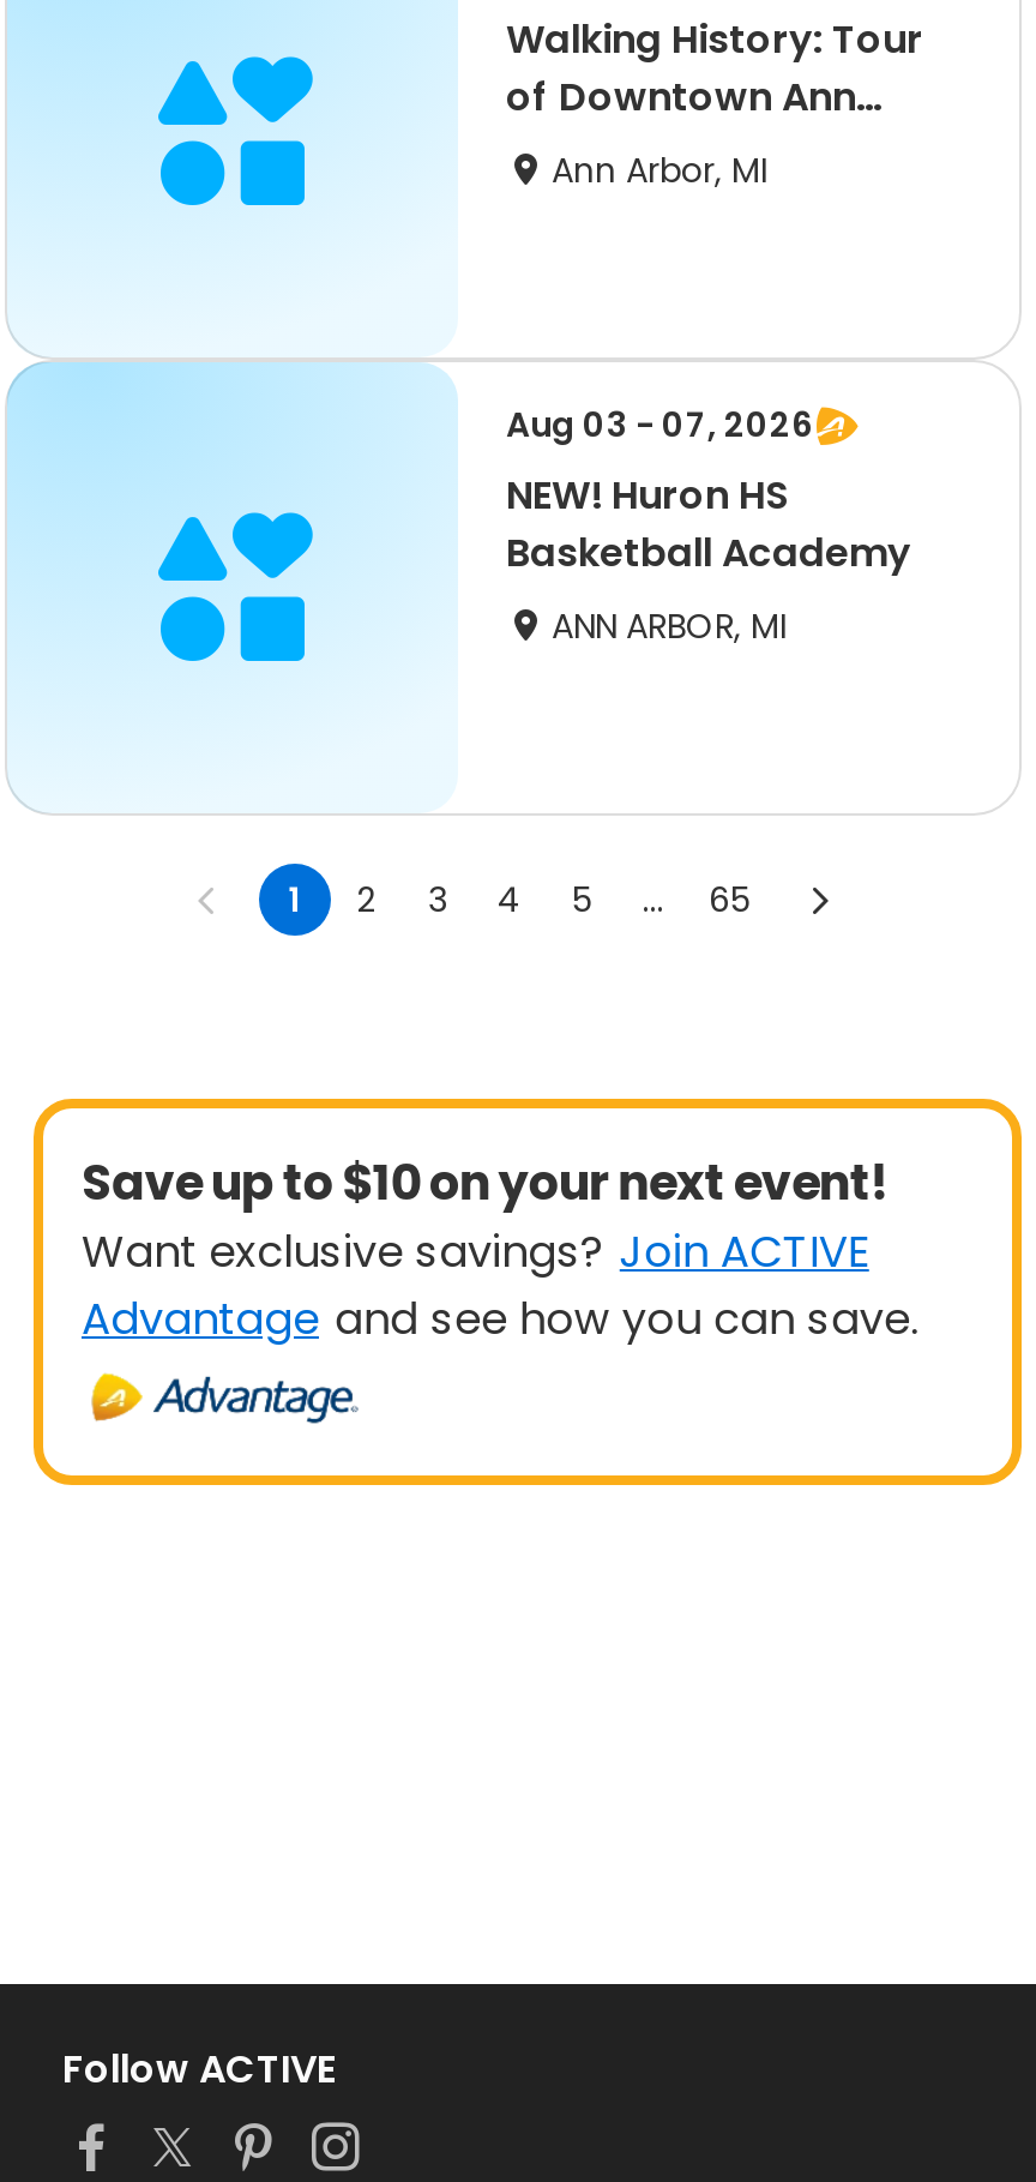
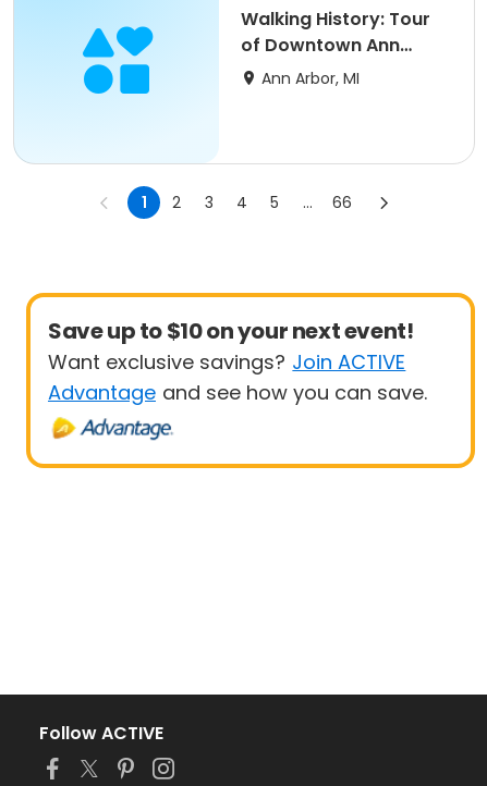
[506,401,911,650] Aug 03 - 07, 2026 | NEW! Huron HS | Basketball Academy | ANN ARBOR, MI -> none
[709,876,749,924] 65 -> [332,192,352,213] 66

